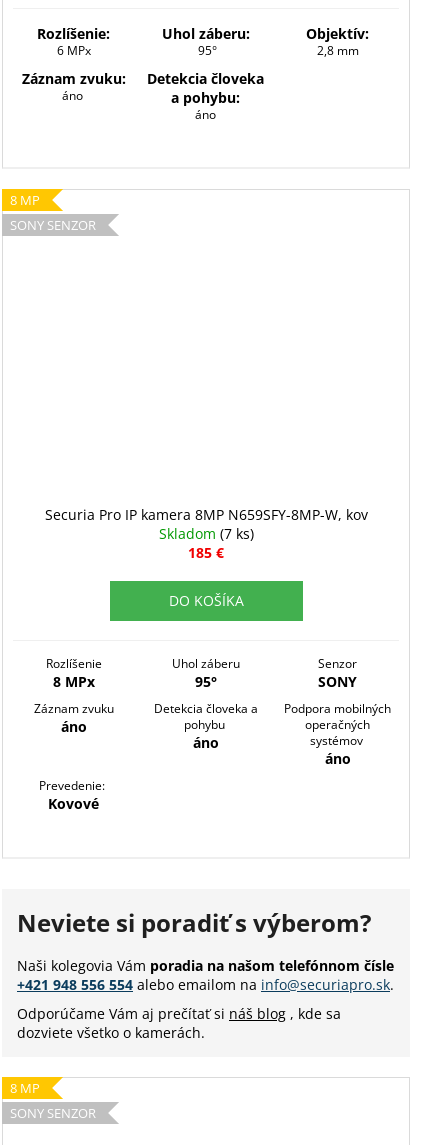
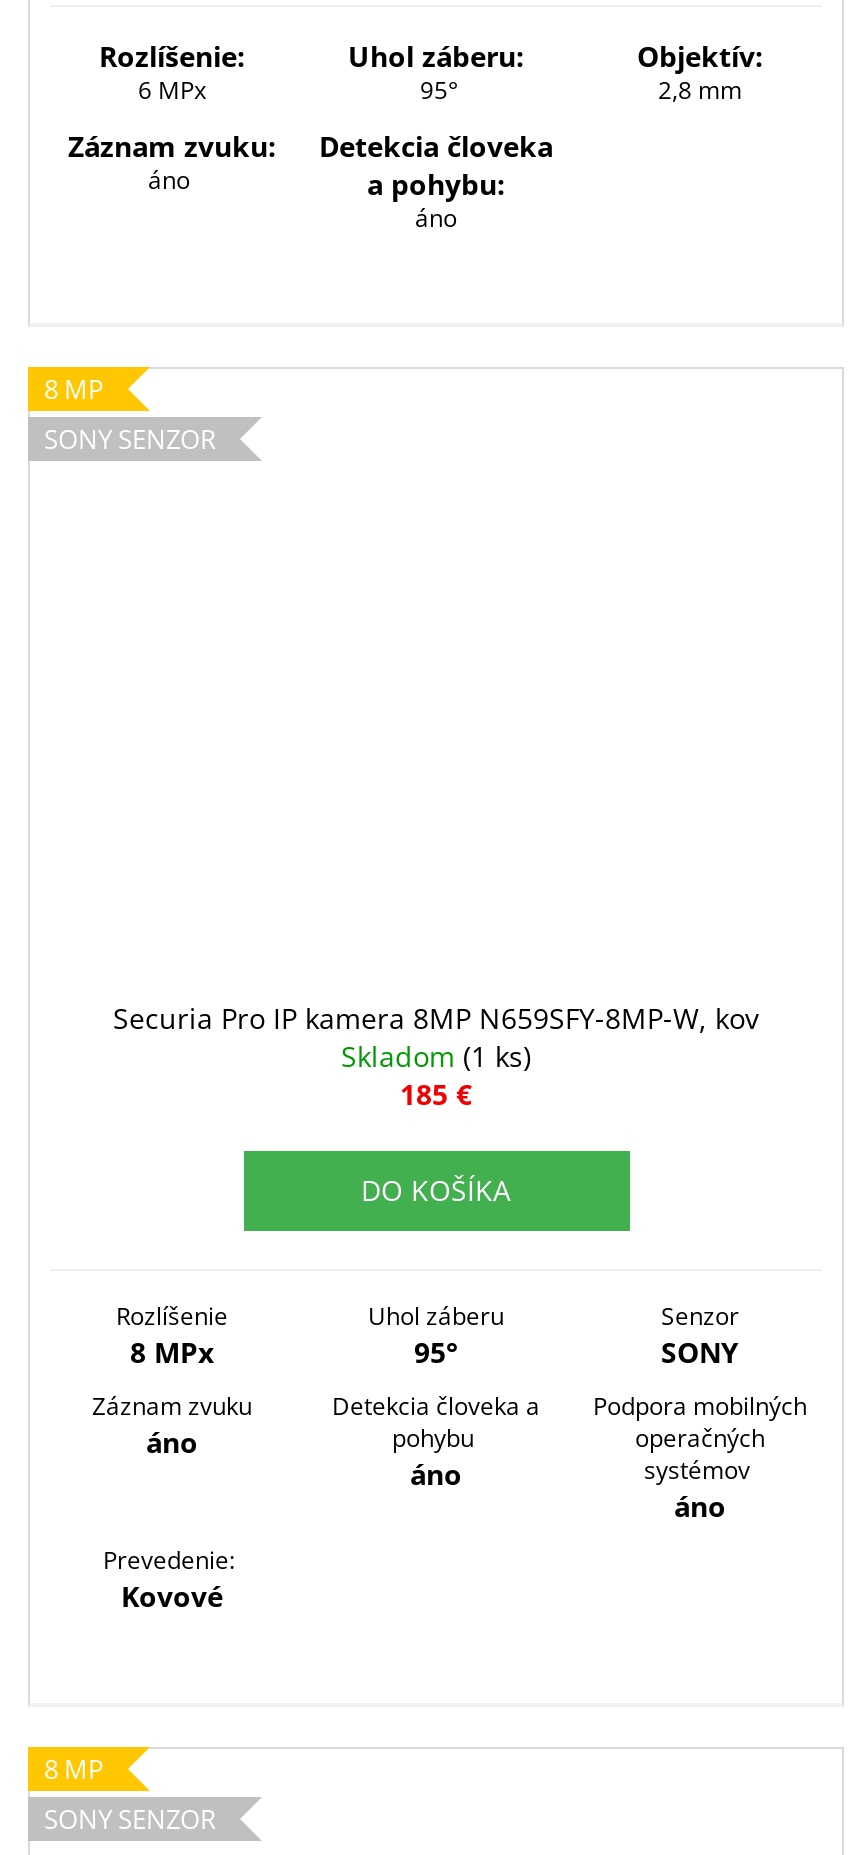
[158,524,253,543] Skladom (7 ks) -> [341,1037,531,1075] Skladom (1 ks)
[17,906,394,1042] Neviete si poradiť s výberom? | Naši kolegovia Vám poradia na našom telefónnom čísle | +421 948 556 554 alebo emailom na info@securiapro.sk. | Odporúčame Vám aj prečítať si náš blog, kde sa | dozviete všetko o kamerách. -> none

